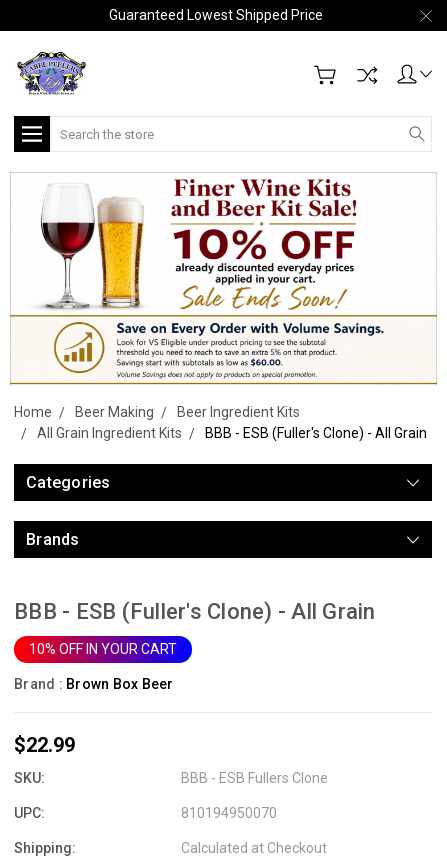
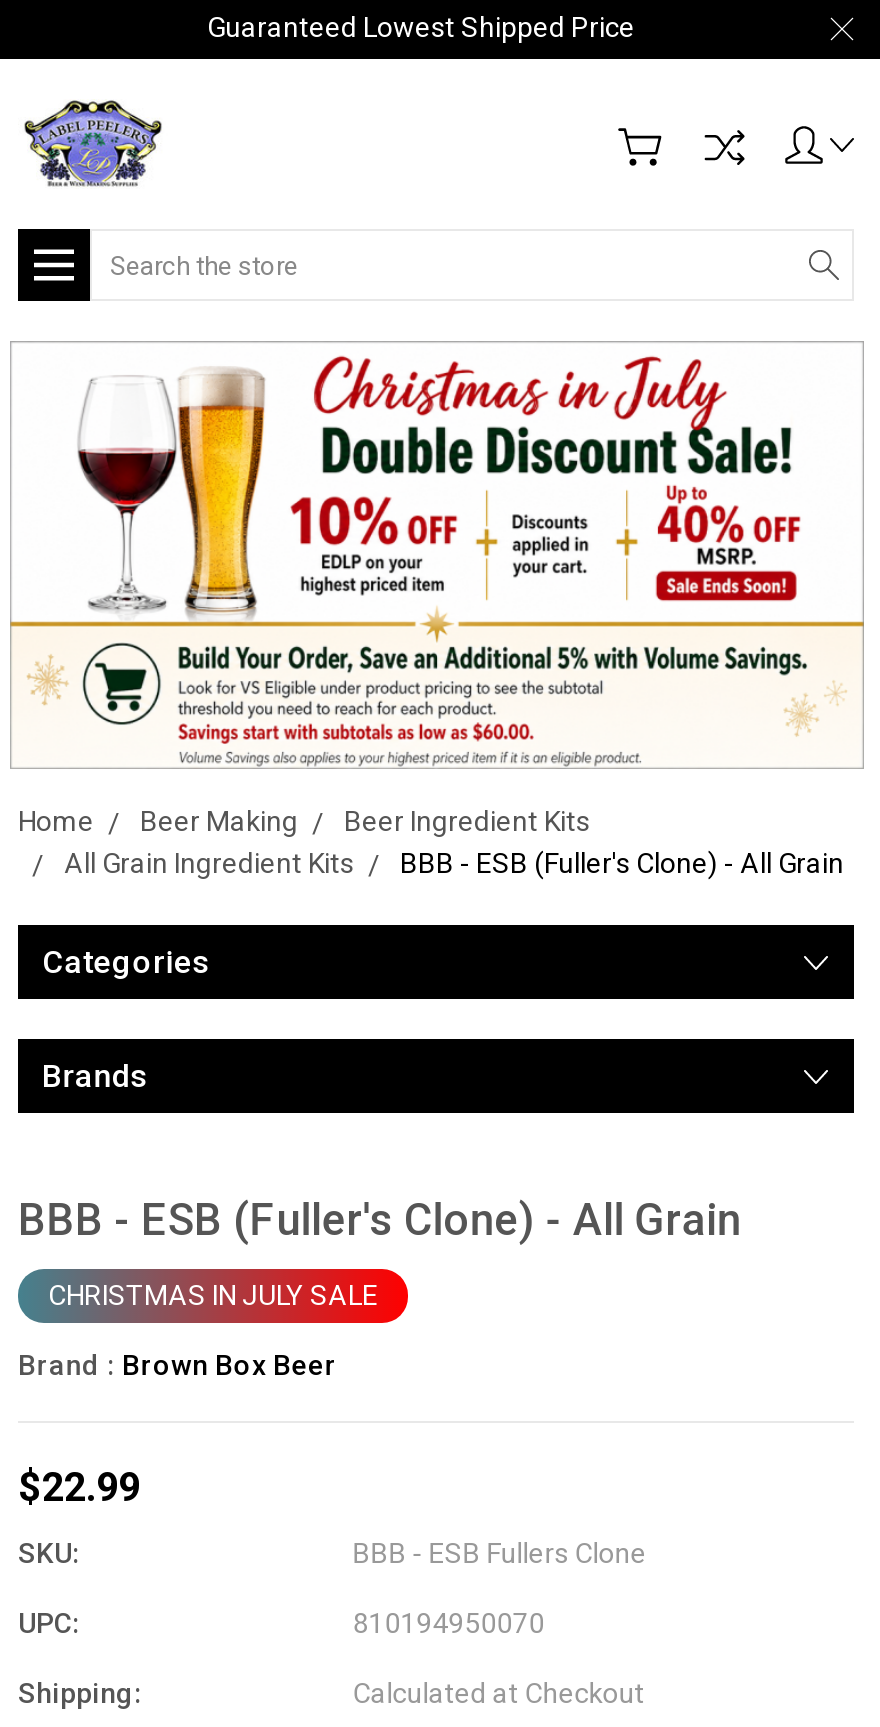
[10,178,437,385] [image] -> [10,355,864,767] [image]
[29,640,177,656] 10% OFF IN YOUR CART -> [48,1278,378,1310] CHRISTMAS IN JULY SALE

